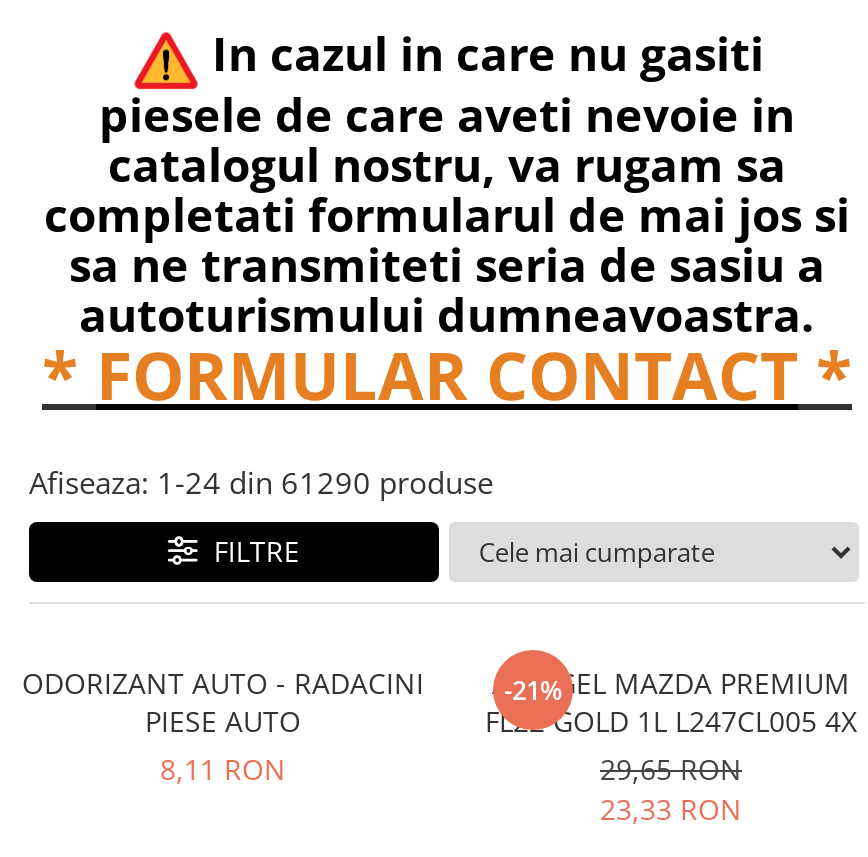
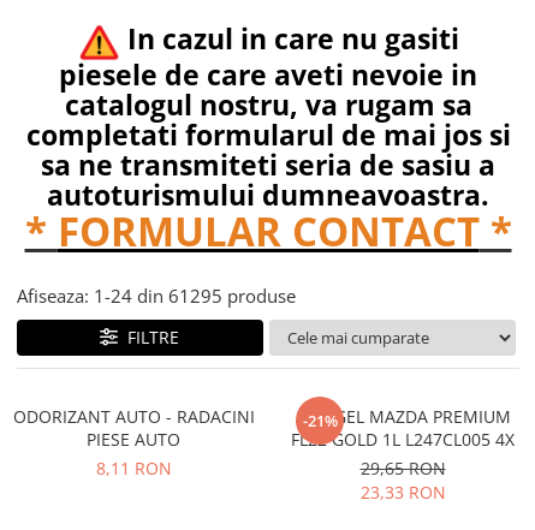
[29,462,493,502] Afiseaza: 1- 24 din 61290 produse -> [17,284,296,308] Afiseaza: 1- 24 din 61295 produse

